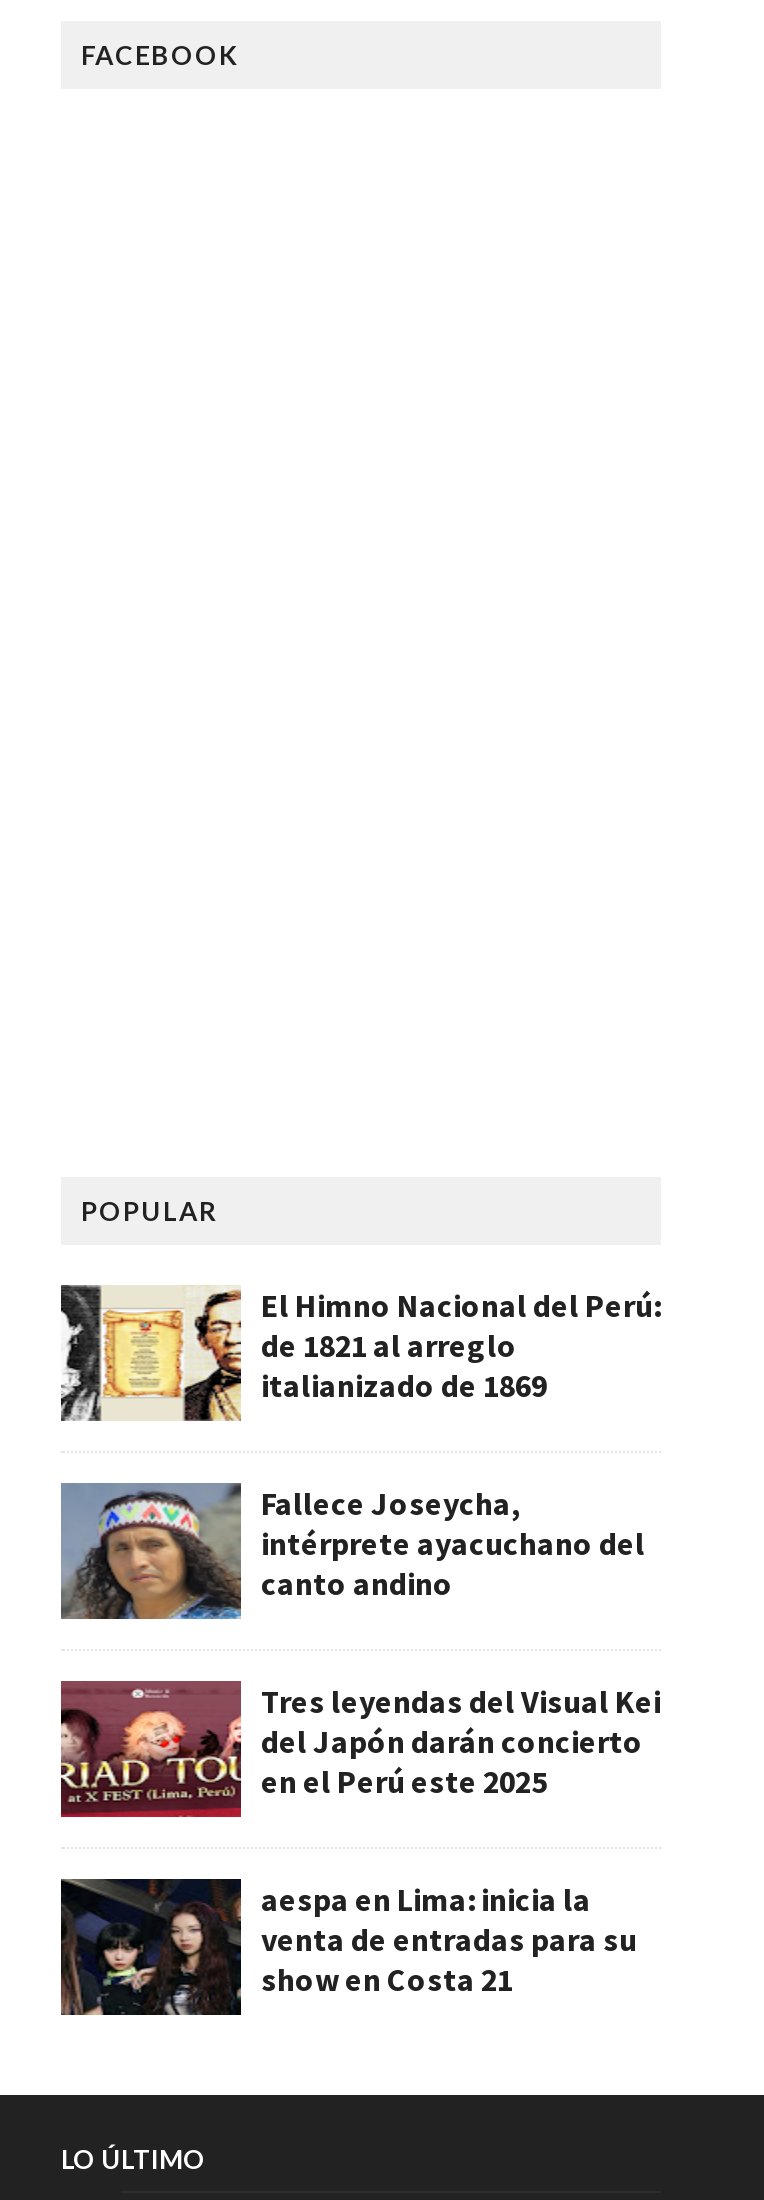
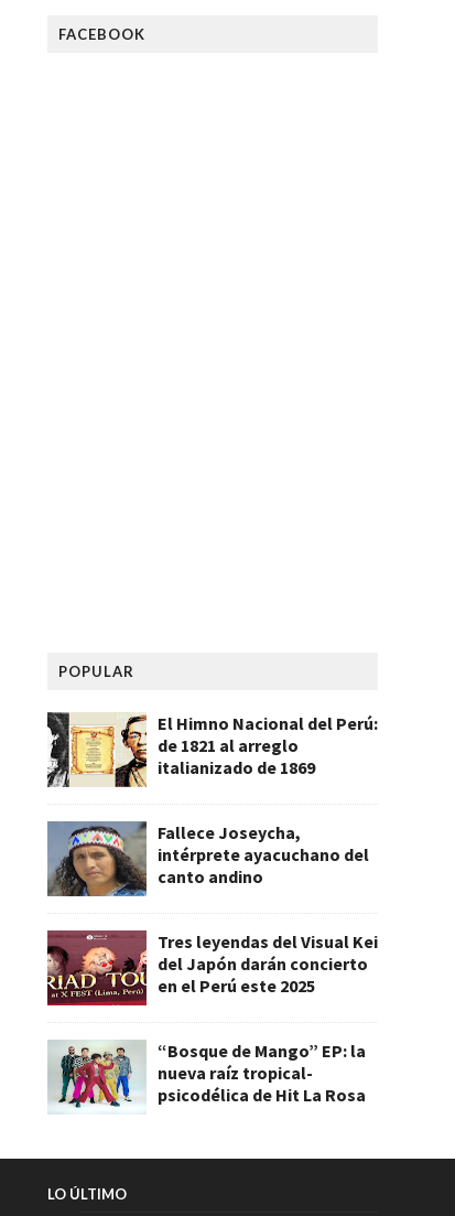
[59,1877,637,2017] [image] | aespa en Lima: inicia la | venta de entradas para su | show en Costa 21 -> [47,1039,366,1115] [image] | “Bosque de Mango” EP: la | nueva raíz tropical- | psicodélica de Hit La Rosa

